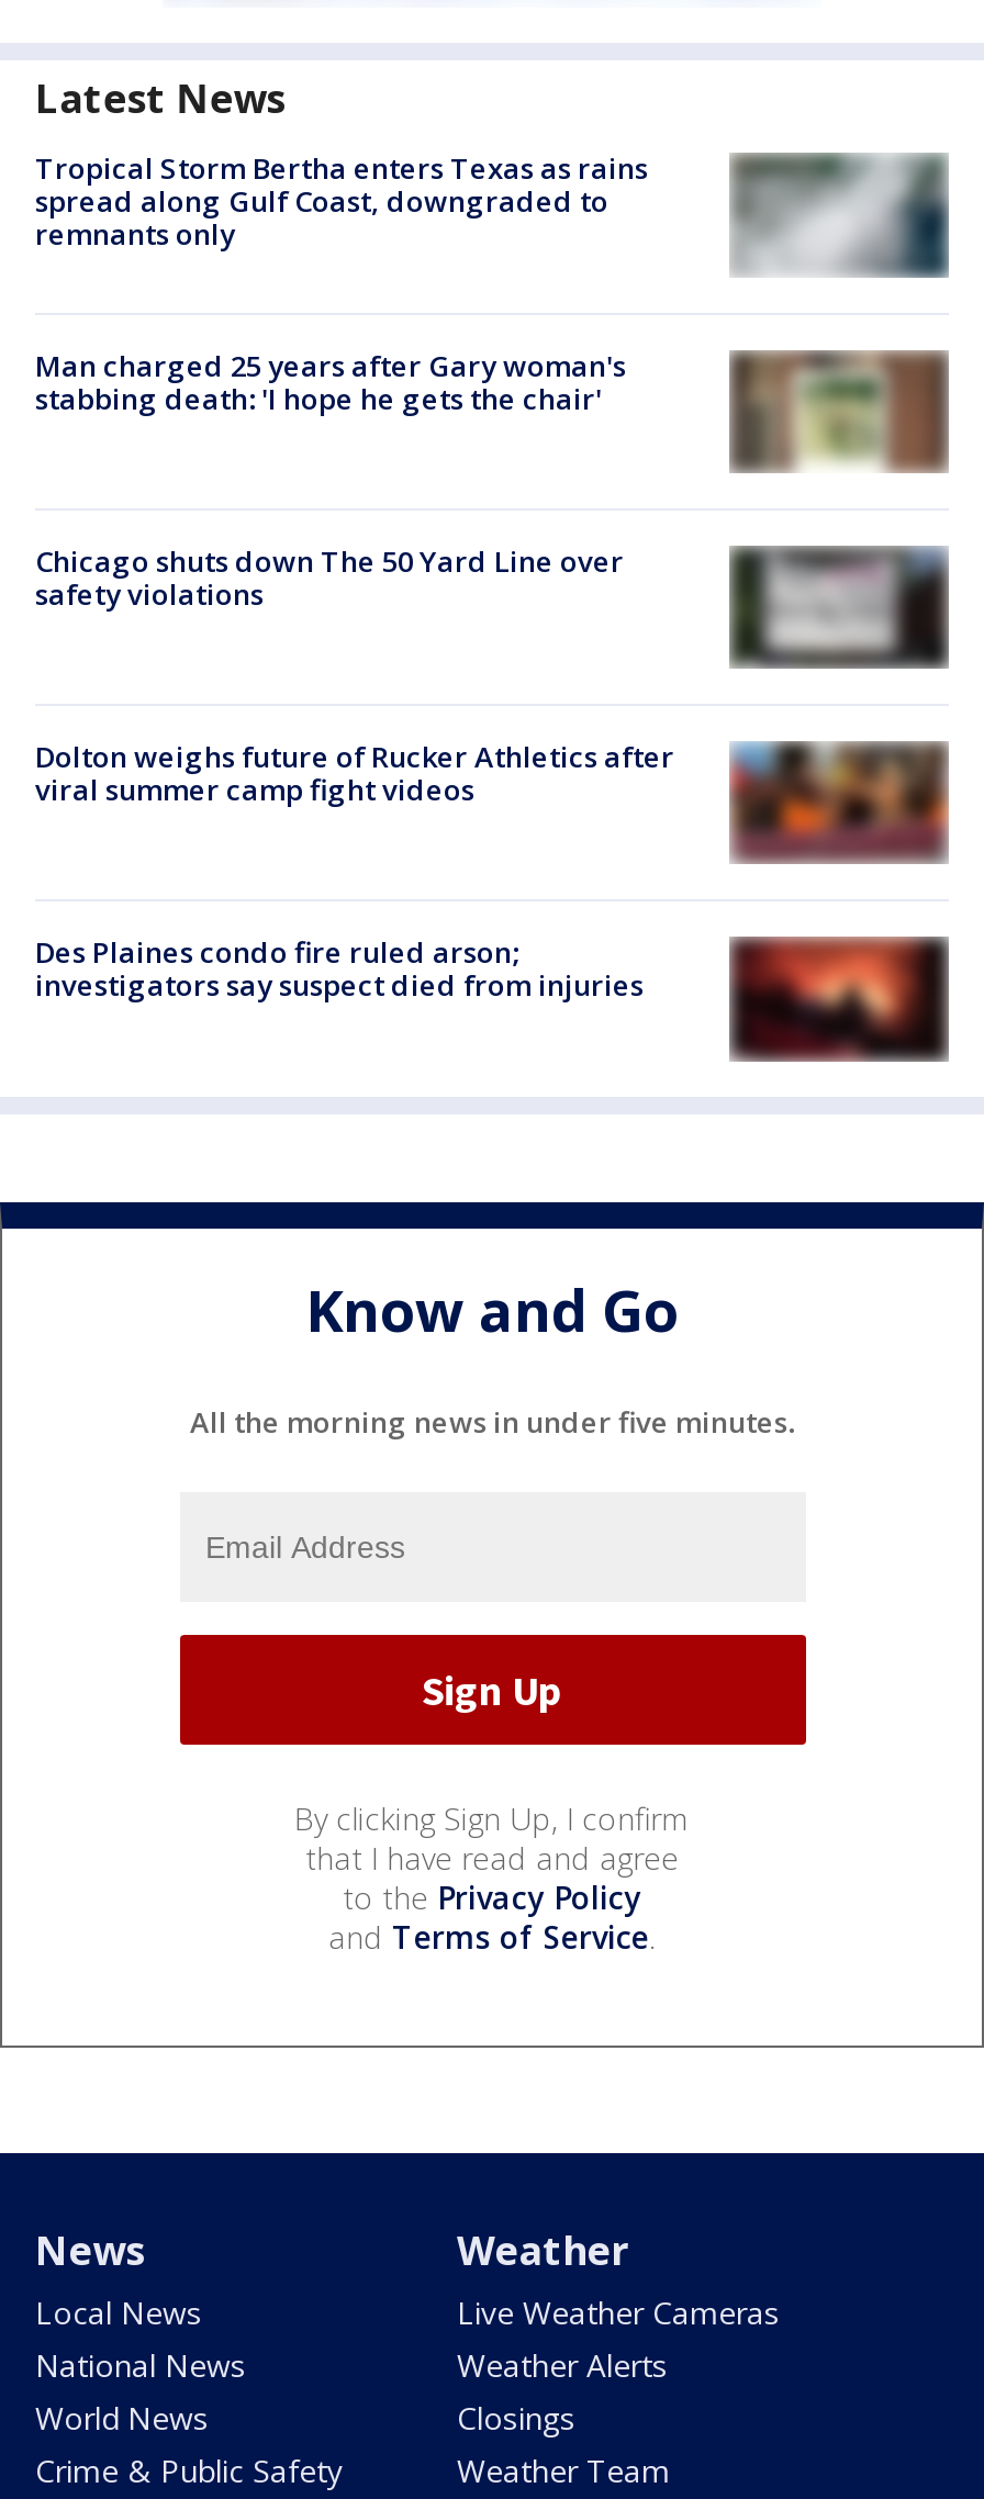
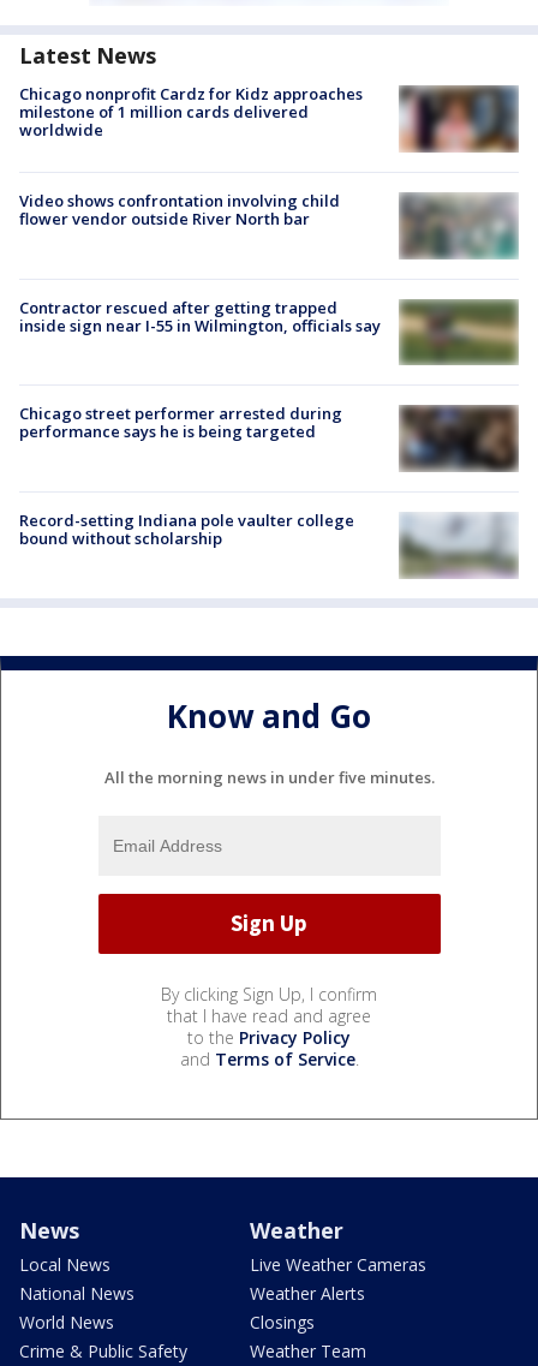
[35,149,947,278] [image] | Tropical Storm Bertha enters Texas as rains | spread along Gulf Coast, downgraded to | remnants only -> [19,82,519,153] [image] | Chicago nonprofit Cardz for Kidz approaches | milestone of 1 million cards delivered | worldwide
[35,345,626,418] Man charged 25 years after Gary woman's | stabbing death: 'I hope he gets the chair' -> [19,190,340,229] Video shows confrontation involving child | flower vendor outside River North bar
[734,350,949,471] [image] -> [402,193,519,260] [image]
[35,541,624,614] Chicago shuts down The 50 Yard Line over | safety violations -> [19,297,381,336] Contractor rescued after getting trapped | inside sign near I-55 in Wilmington, officials say
[729,546,949,664] [image] -> [399,302,519,364] [image]
[35,737,674,810] Dolton weighs future of Rucker Athletics after | viral summer camp fight videos -> [19,402,342,442] Chicago street performer arrested during | performance says he is being targeted
[731,741,949,864] [image] -> [400,405,519,470] [image]
[35,933,949,1062] [image] | Des Plaines condo fire ruled arson; | investigators say suspect died from injuries -> [19,509,518,578] [image] | Record-setting Indiana pole vaulter college | bound without scholarship

